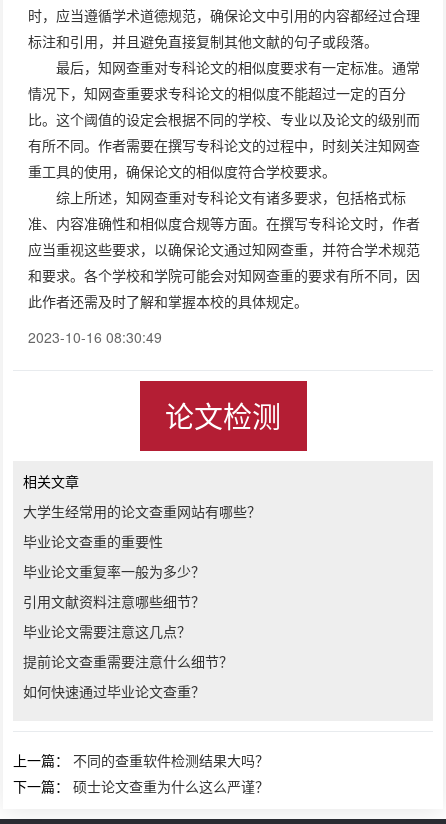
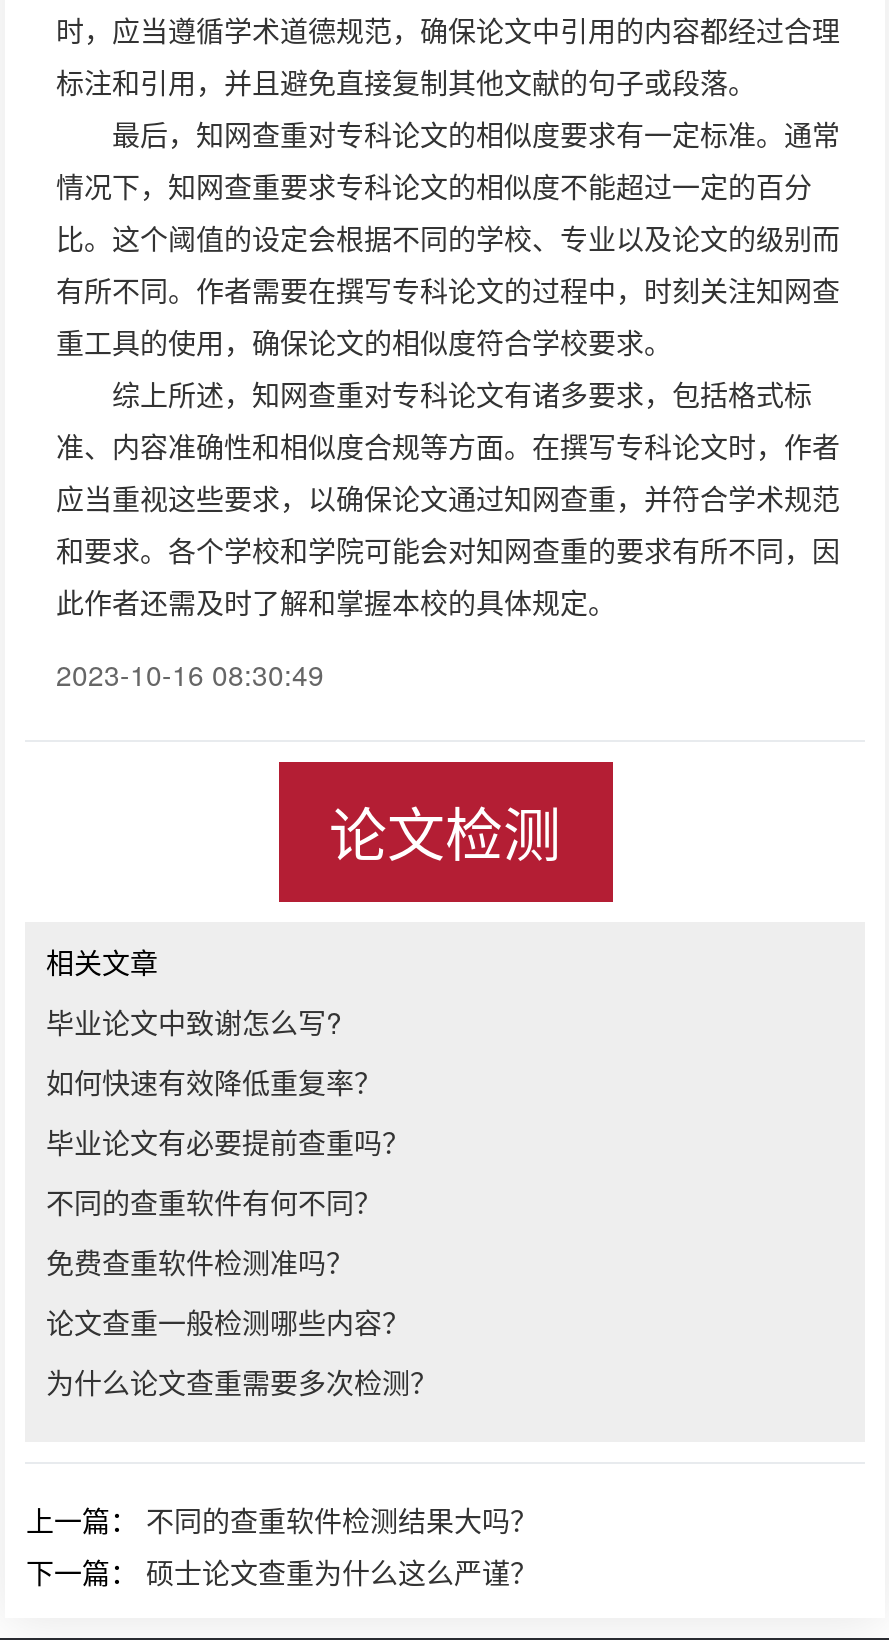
[23,501,261,521] 大学生经常用的论文查重网站有哪些？ -> [46,1002,342,1042] 毕业论文中致谢怎么写?
[23,531,163,551] 毕业论文查重的重要性 -> [46,1062,382,1102] 如何快速有效降低重复率？
[23,561,205,581] 毕业论文重复率一般为多少？ -> [46,1122,410,1162] 毕业论文有必要提前查重吗？
[23,591,205,611] 引用文献资料注意哪些细节？ -> [46,1182,382,1222] 不同的查重软件有何不同？
[23,621,191,641] 毕业论文需要注意这几点？ -> [46,1242,354,1282] 免费查重软件检测准吗？
[23,651,233,671] 提前论文查重需要注意什么细节？ -> [46,1302,410,1342] 论文查重一般检测哪些内容？
[23,681,205,701] 如何快速通过毕业论文查重？ -> [46,1362,438,1402] 为什么论文查重需要多次检测？

